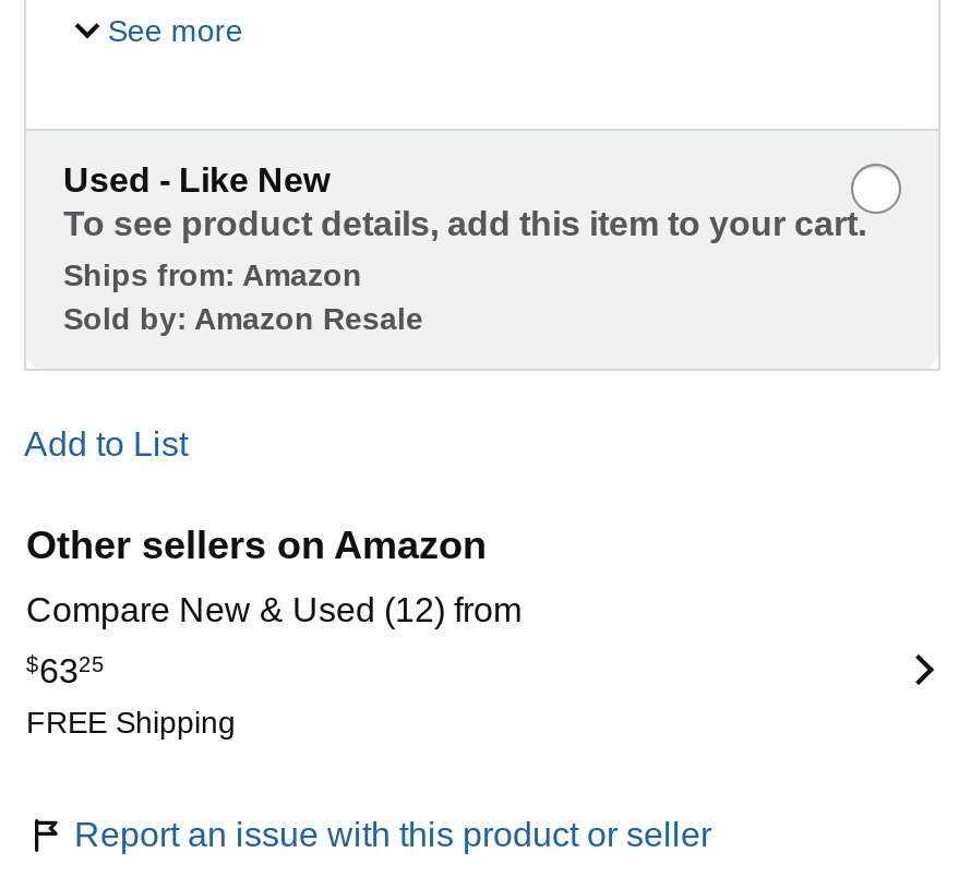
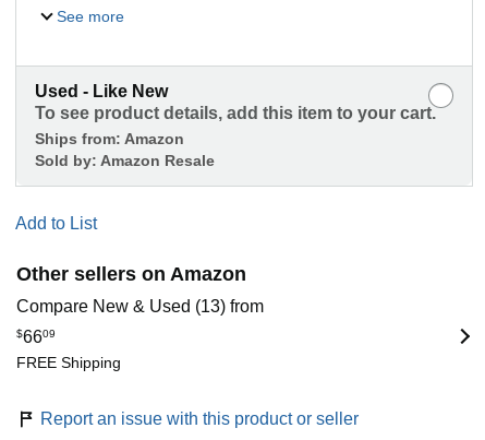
[26,591,522,629] Compare New & Used (12) from -> [16,297,264,316] Compare New & Used (13) from
[26,653,105,690] $6325 -> [16,328,56,346] $6609

